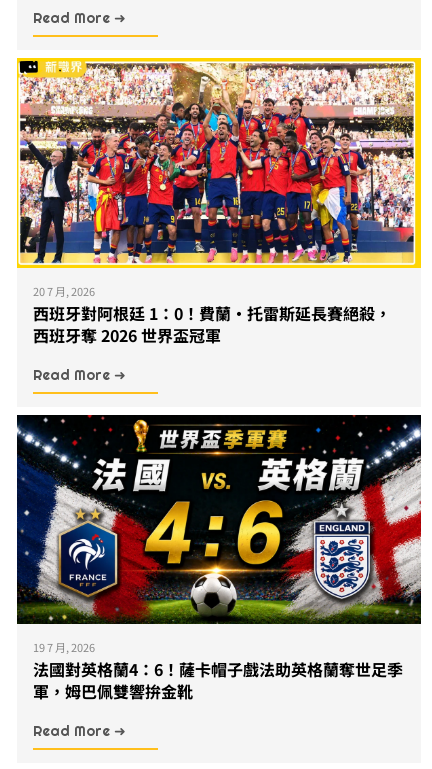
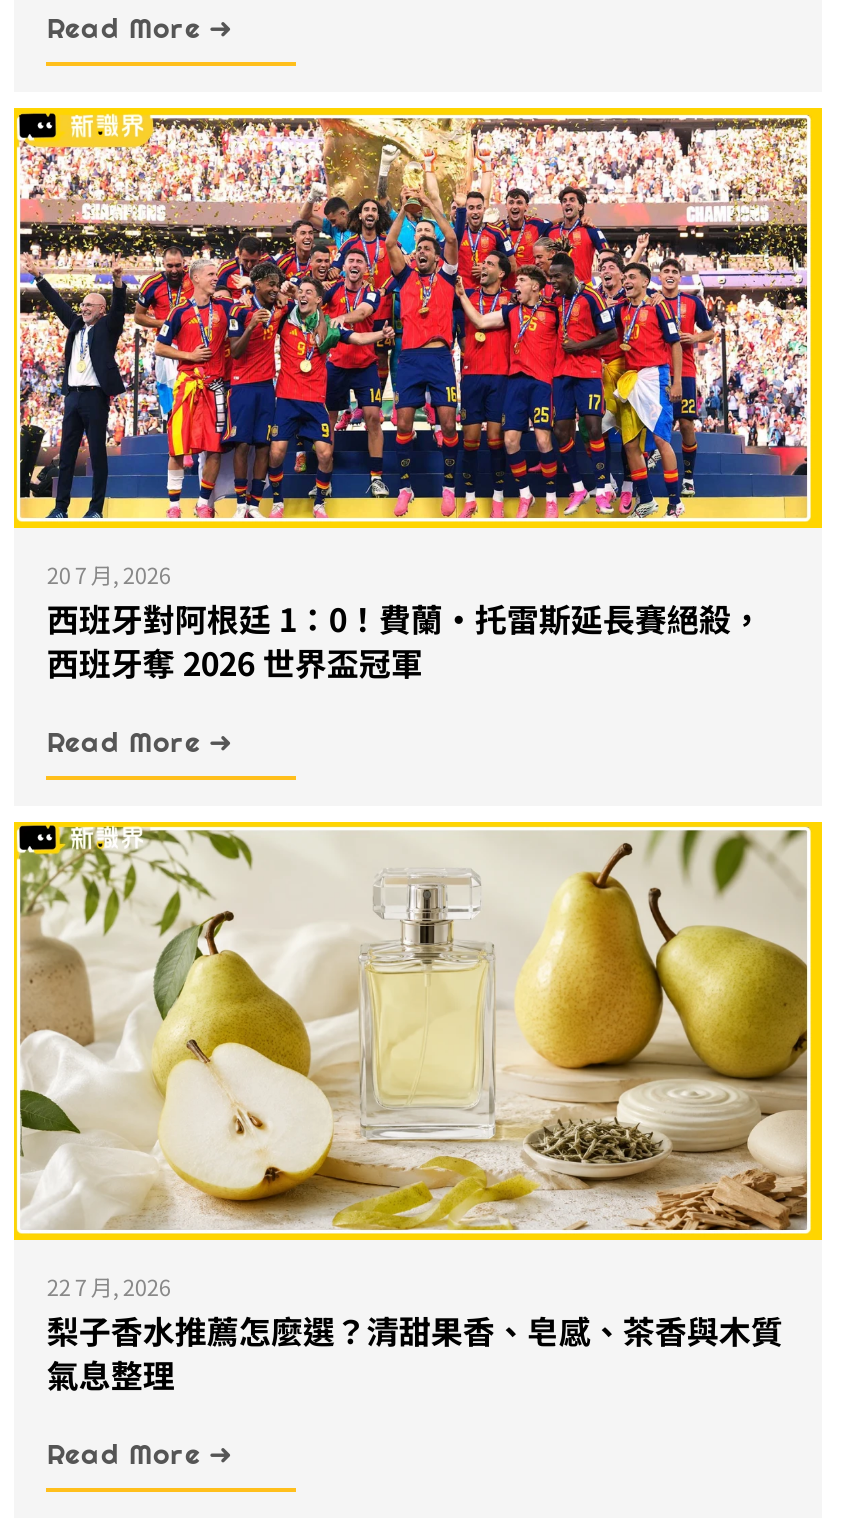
[16,414,422,655] [image] | 19 7 月, 2026 -> [12,820,824,1303] [image] | 22 7 月, 2026
[33,657,403,703] 法國對英格蘭4：6！薩卡帽子戲法助英格蘭奪世足季 | 軍，姆巴佩雙響拚金靴 -> [47,1307,783,1399] 梨子香水推薦怎麼選？清甜果香、皂感、茶香與木質 | 氣息整理

